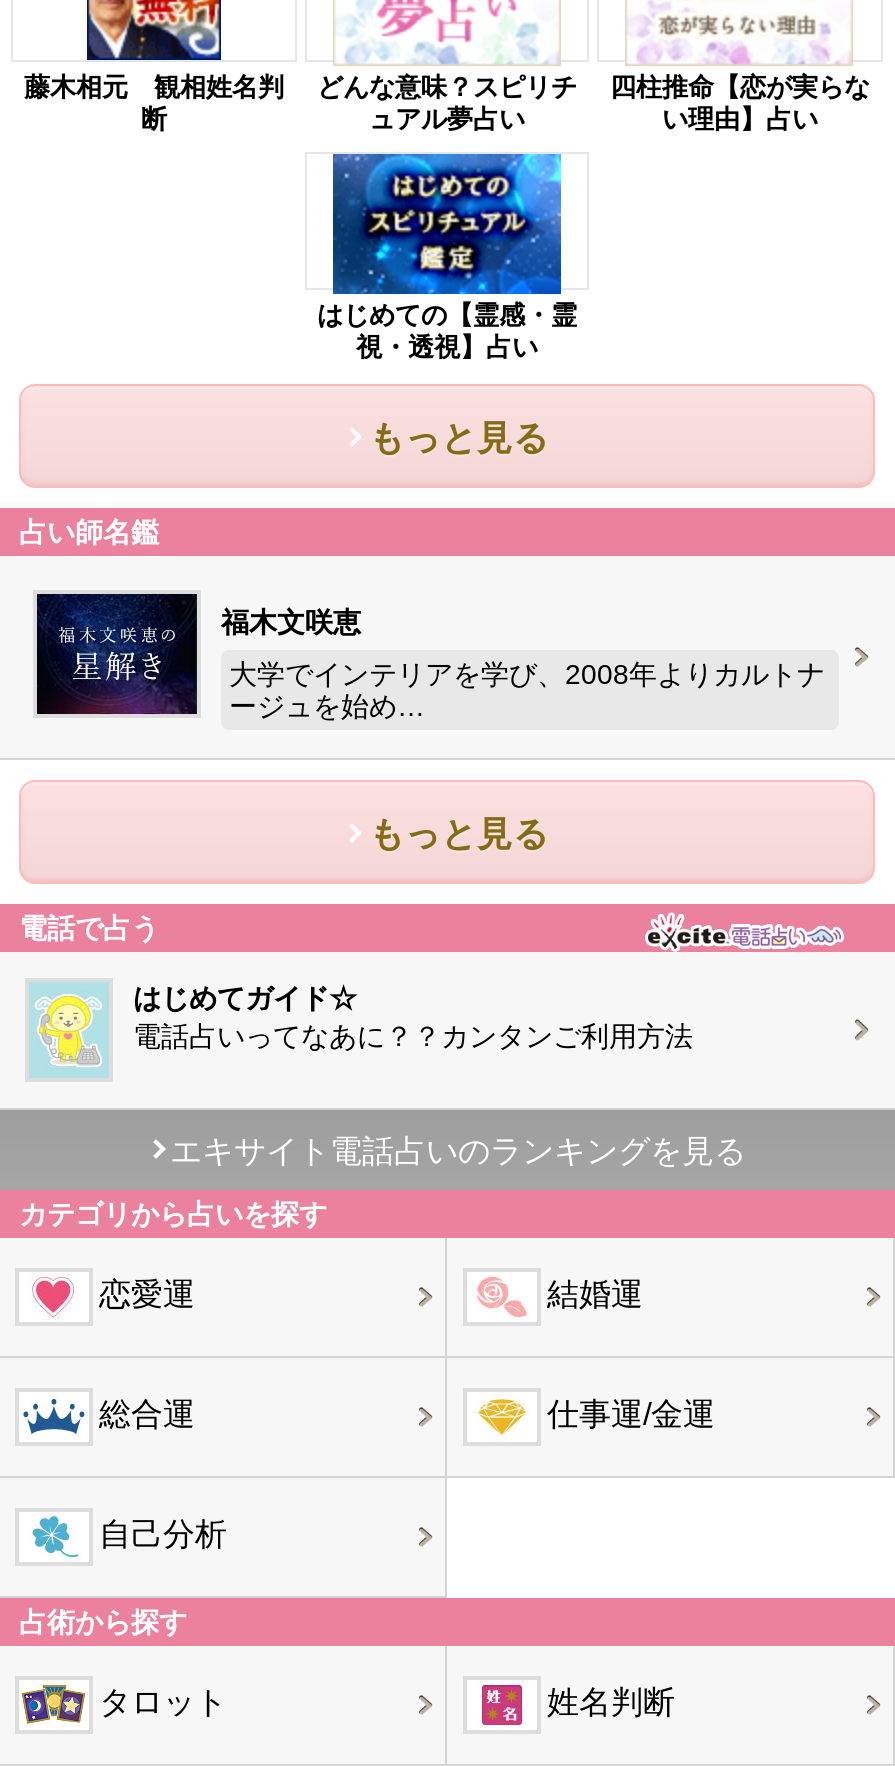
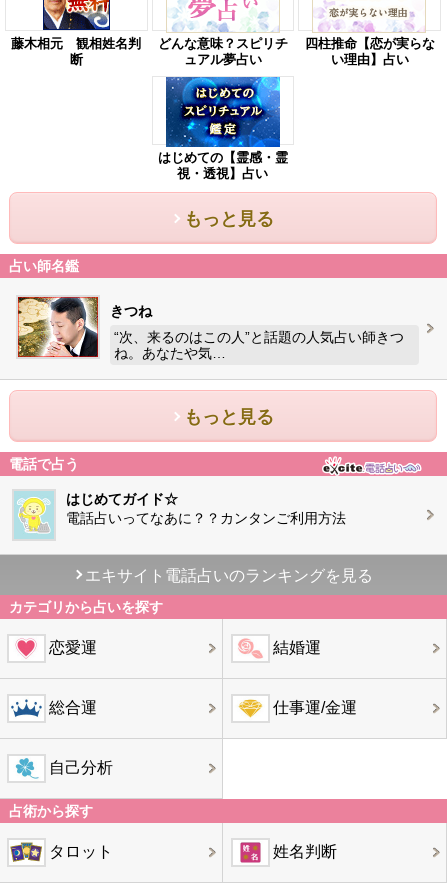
[35,592,361,716] [image] | 福木文咲恵 -> [17,296,152,358] [image] | きつね
[229,658,825,722] 大学でインテリアを学び、2008年よりカルトナ | ージュを始め… -> [114,329,404,361] “次、来るのはこの人”と話題の人気占い師きつ | ね。あなたや気…

